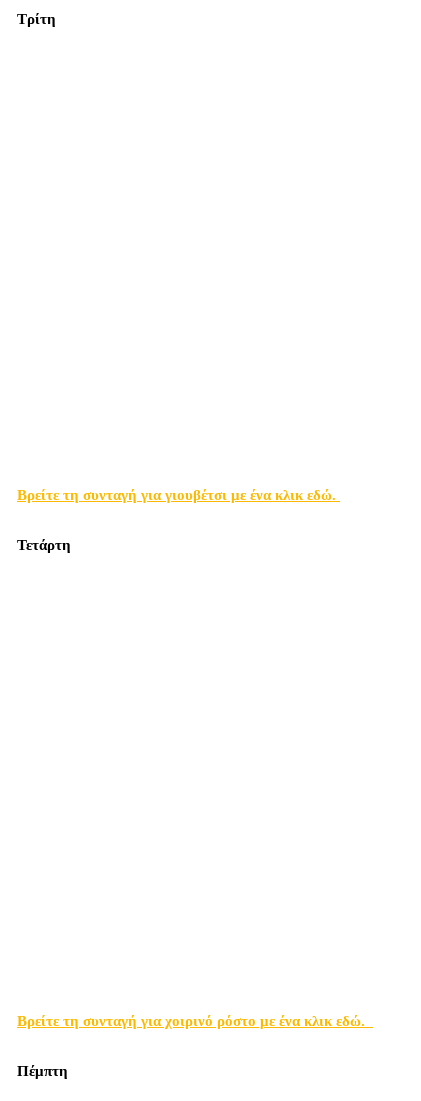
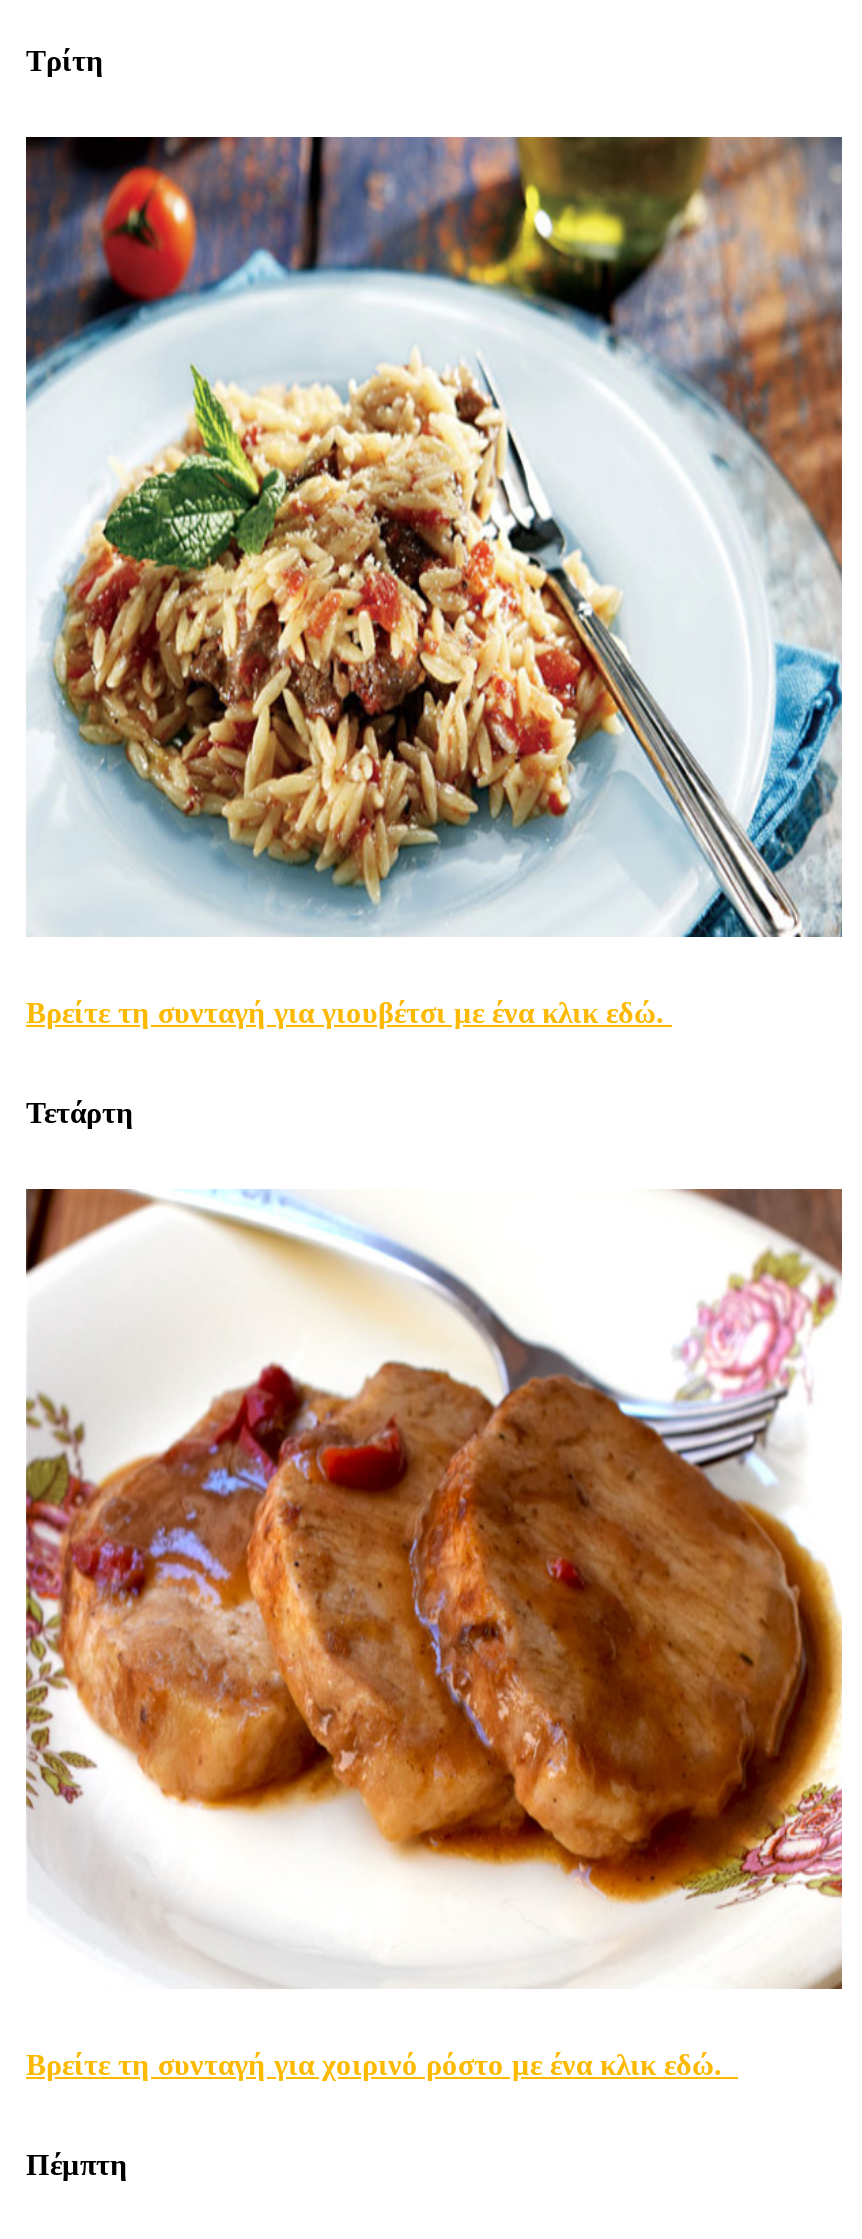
none -> [24,135,844,939] [image]
none -> [24,1187,844,1991] [image]

